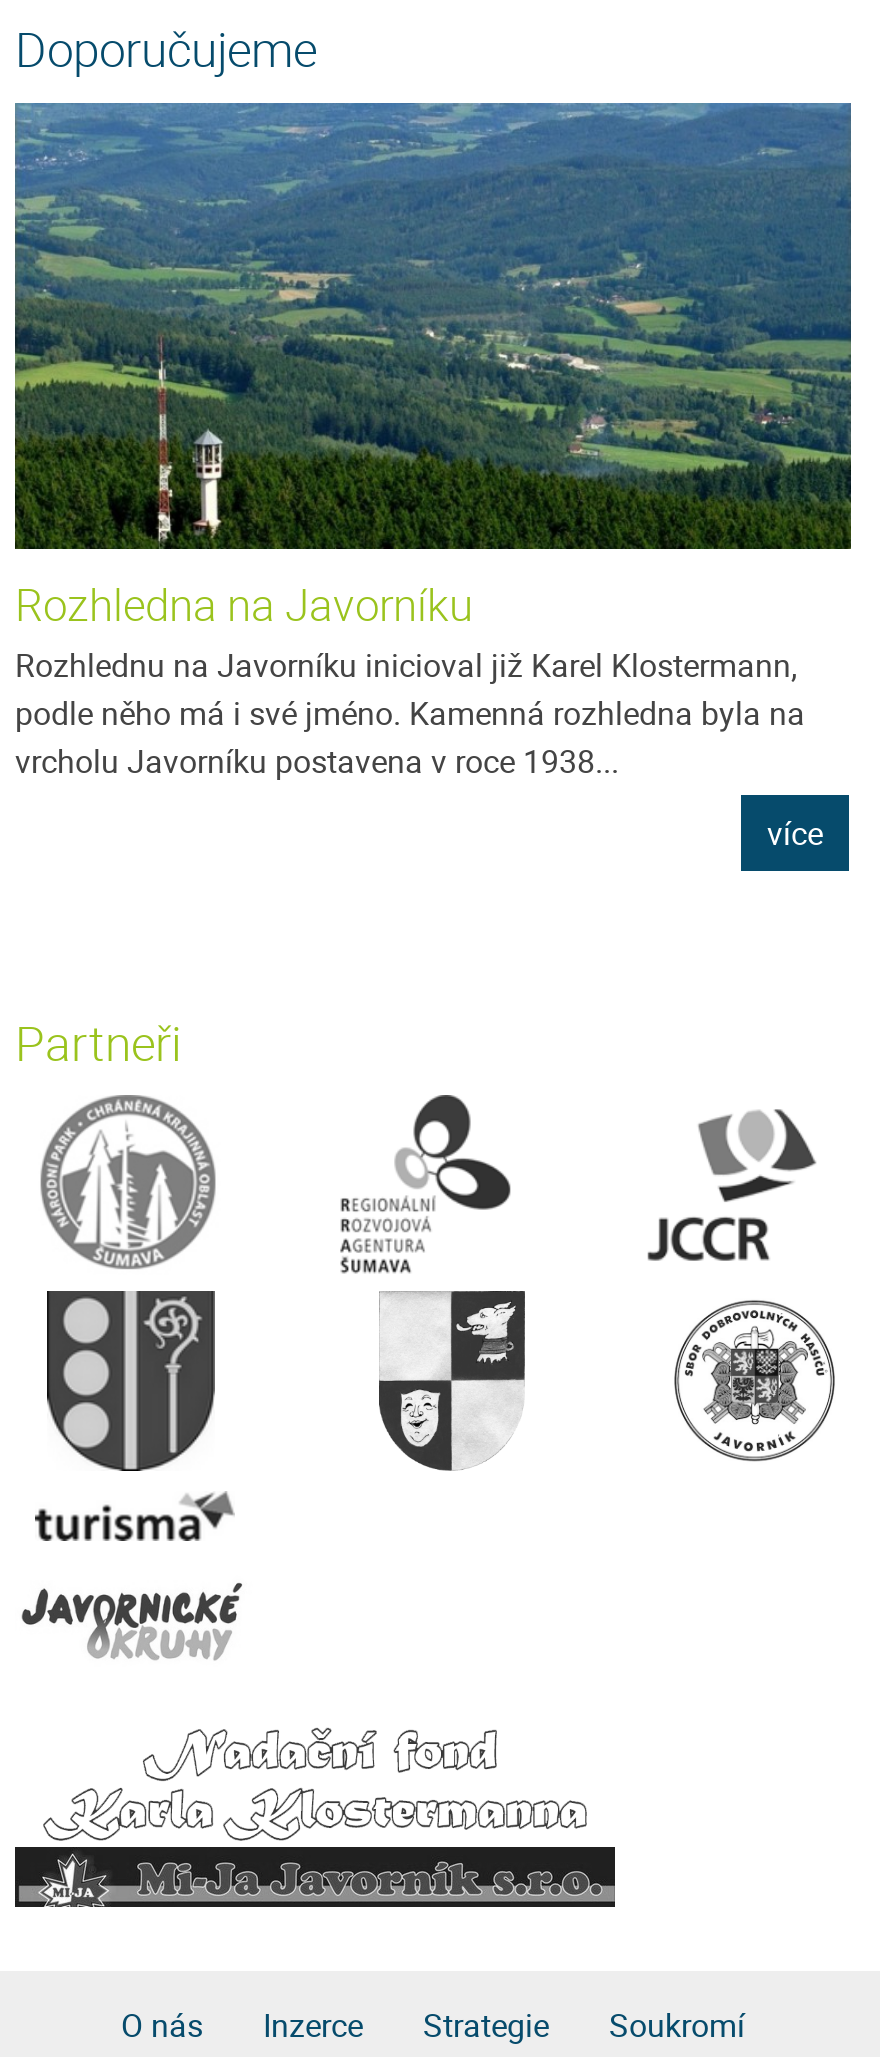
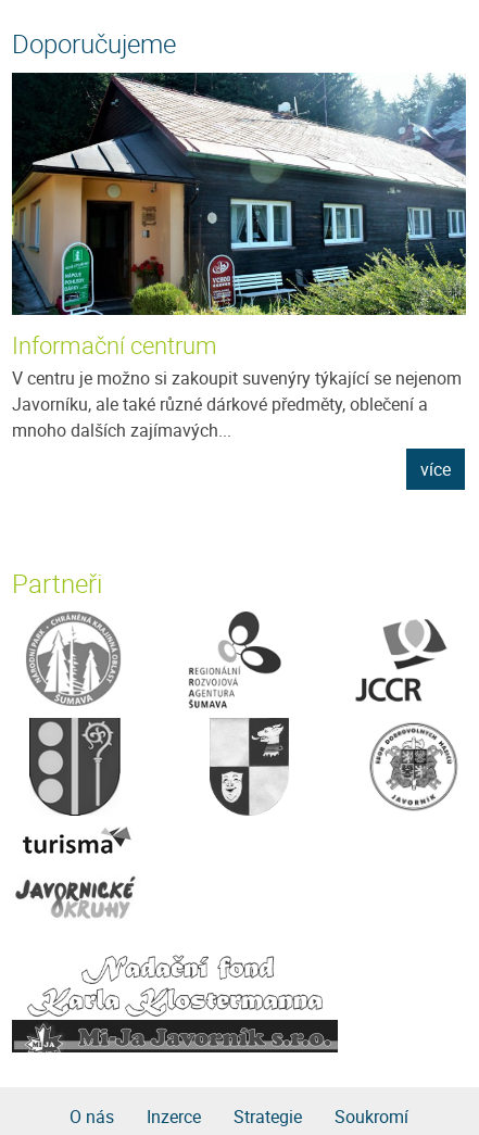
[13,101,853,782] [image] | Rozhledna na Javorníku | Rozhlednu na Javorníku inicioval již Karel Klostermann, | podle něho má i své jméno. Kamenná rozhledna byla na | vrcholu Javorníku postavena v roce 1938... -> [11,72,467,442] [image] | Informační centrum | V centru je možno si zakoupit suvenýry týkající se nejenom | Javorníku, ale také různé dárkové předměty, oblečení a | mnoho dalších zajímavých...

